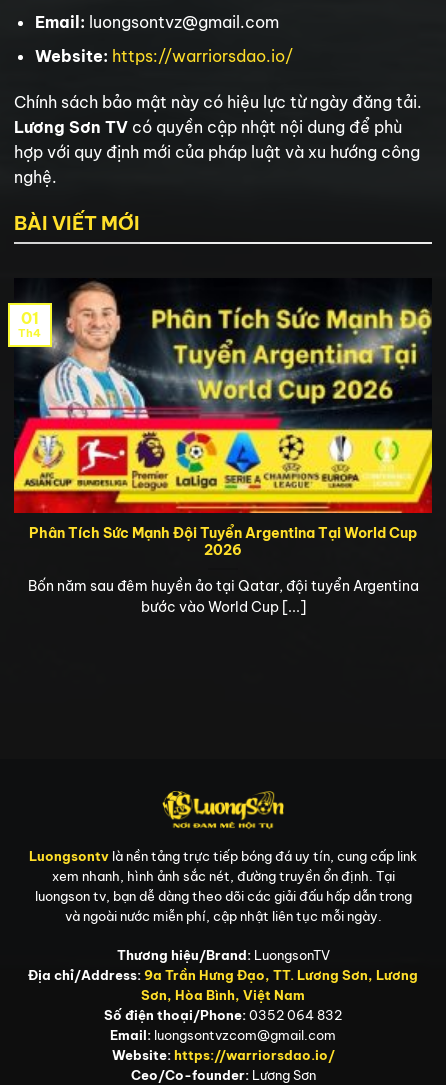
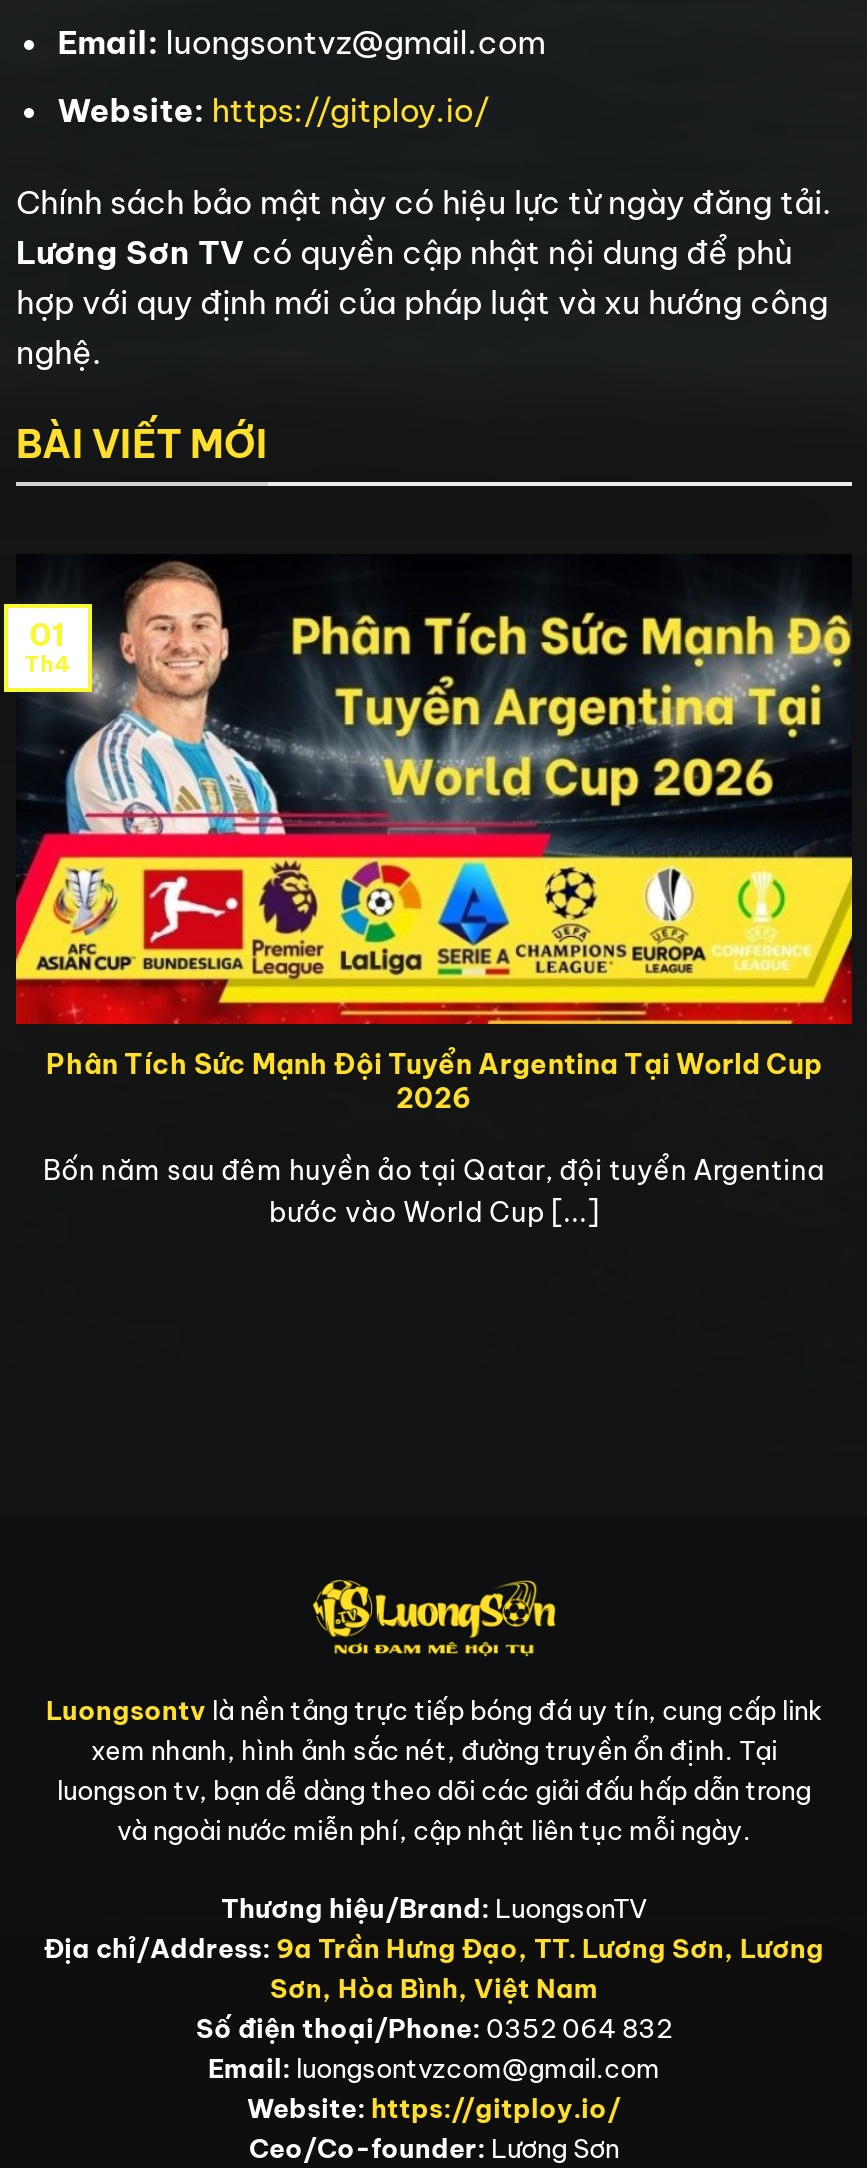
[35,46,293,66] Website: https://warriorsdao.io/ -> [58,91,490,131] Website: https://gitploy.io/
[111,1047,334,1063] Website: https://warriorsdao.io/ -> [247,2092,621,2124] Website: https://gitploy.io/

